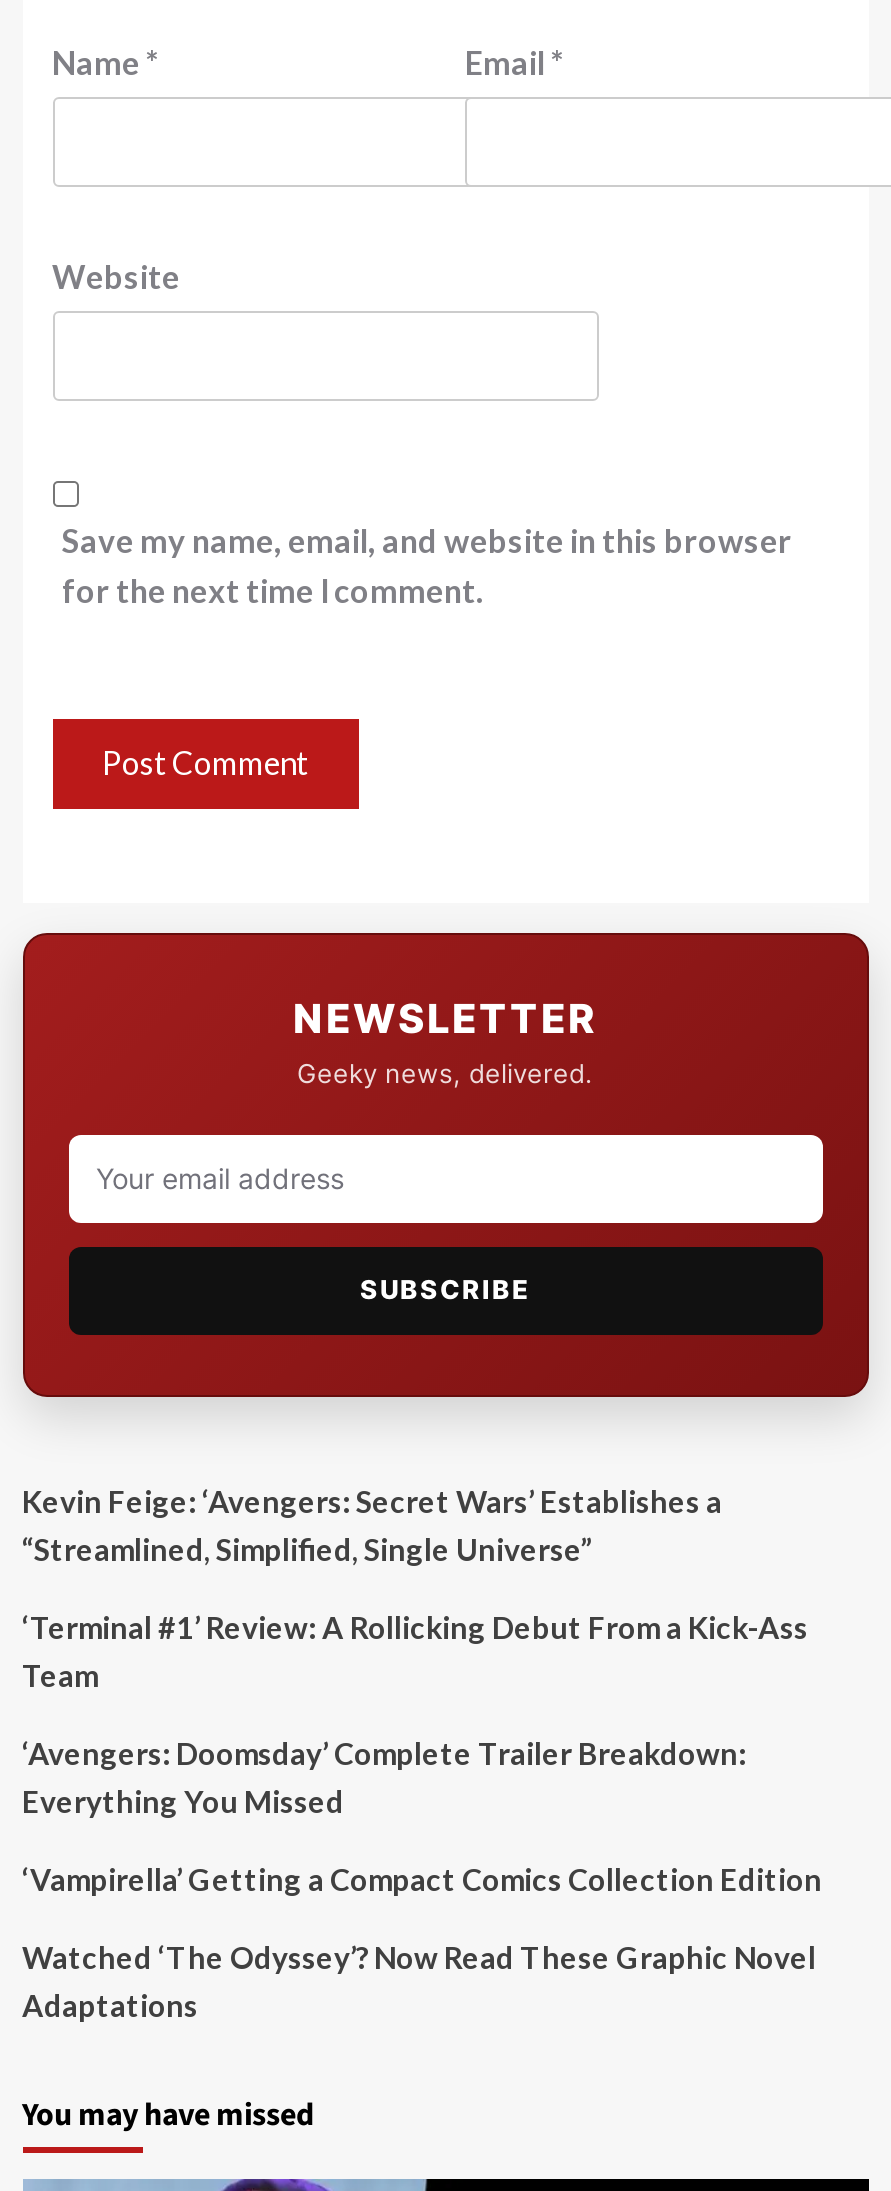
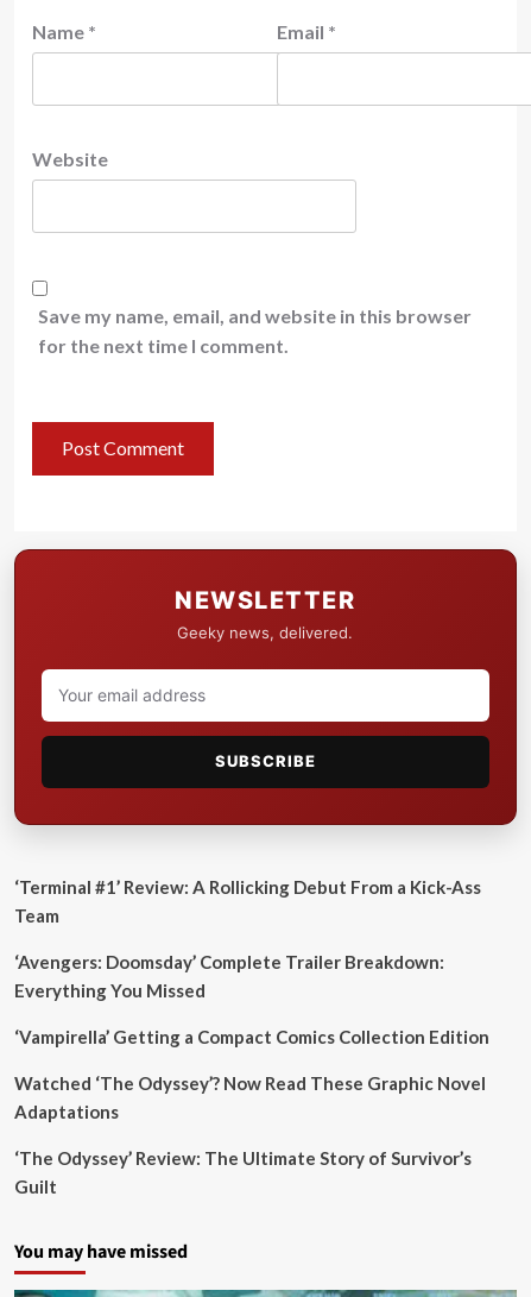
[22,1482,722,1566] Kevin Feige: ‘Avengers: Secret Wars’ Establishes a | “Streamlined, Simplified, Single Universe” -> none
moved [22,1608,822,2022] -> [14,876,489,1122]: ‘Terminal #1’ Review: A Rollicking Debut From a Kick-Ass | Team | ‘Avengers: Doomsday’ Complete Trailer Breakdown: | Everything You Missed | ‘Vampirella’ Getting a Compact Comics Collection Edition | Watched ‘The Odyssey’? Now Read These Graphic Novel | Adaptations
none -> [14,1147,471,1197] ‘The Odyssey’ Review: The Ultimate Story of Survivor’s | Guilt

